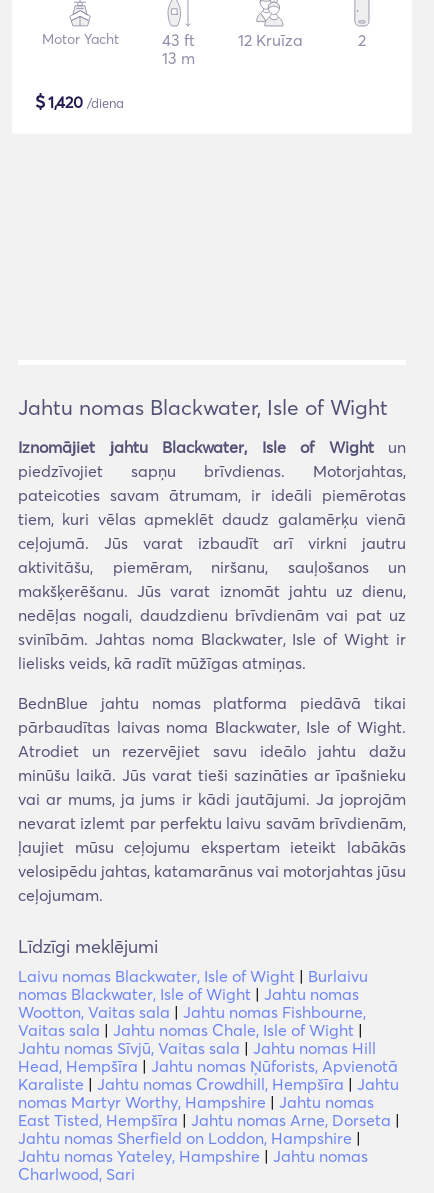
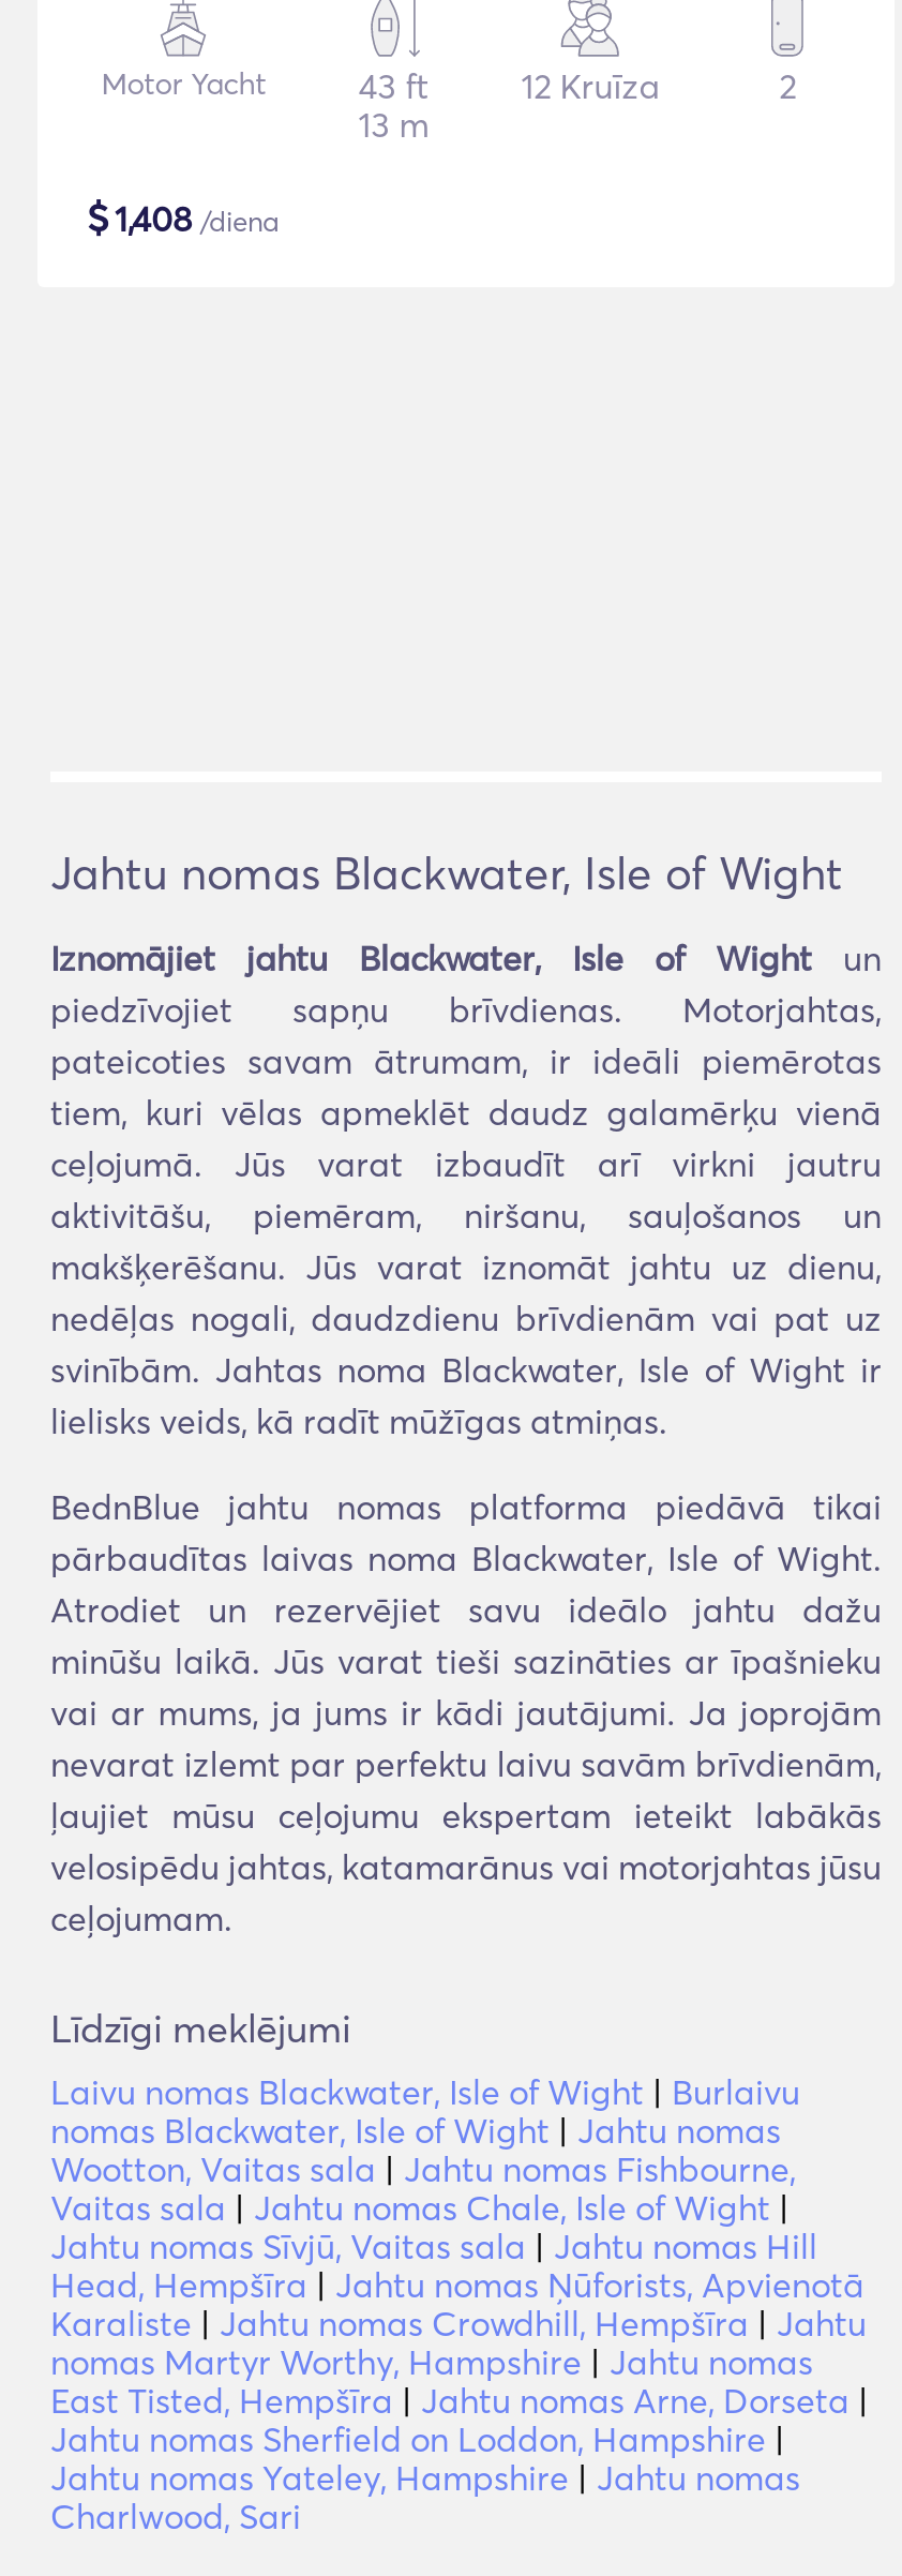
[35,90,124,113] $1,420 /diena -> [87,193,280,242] $1,408 /diena

